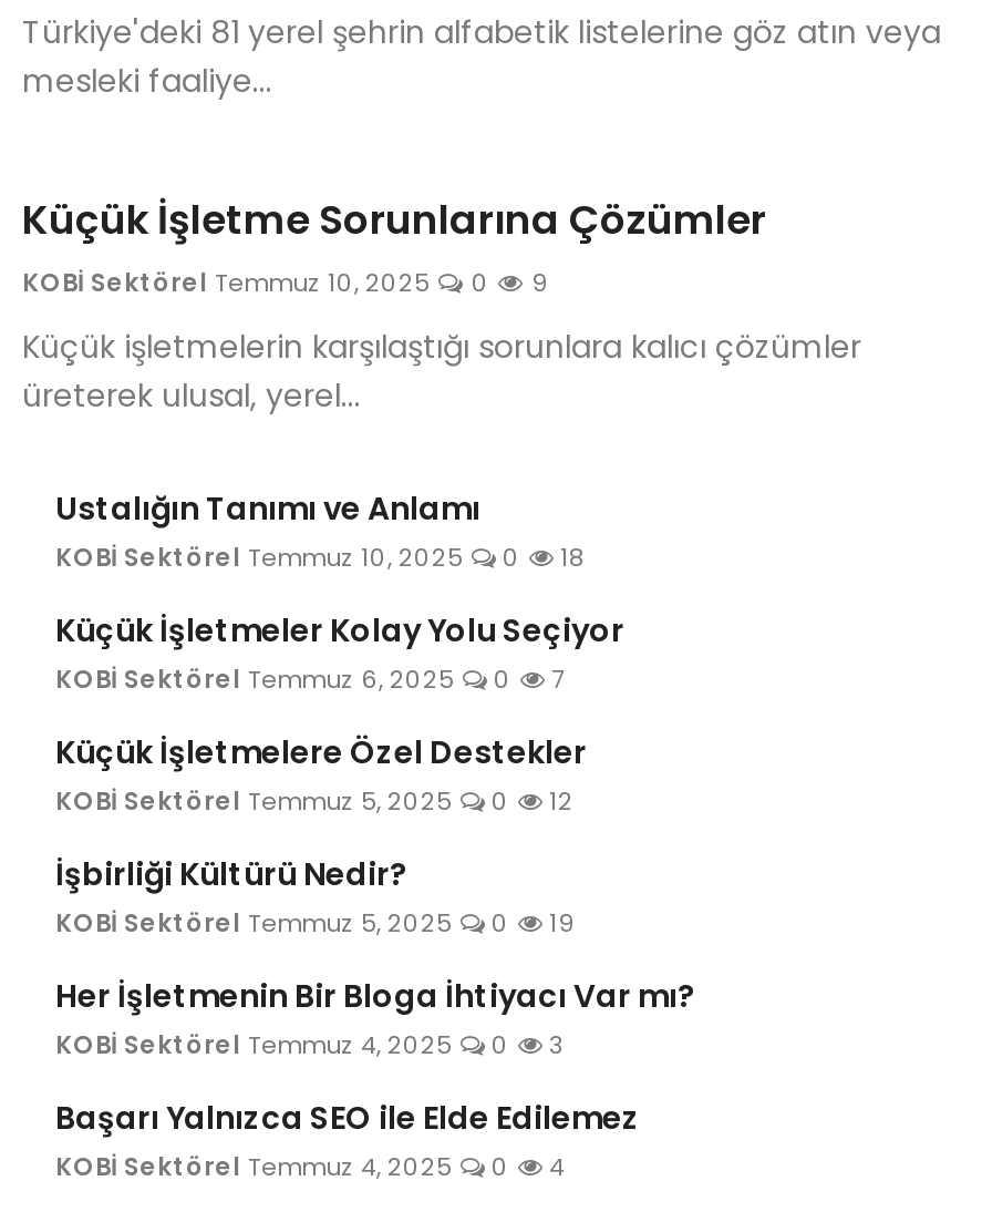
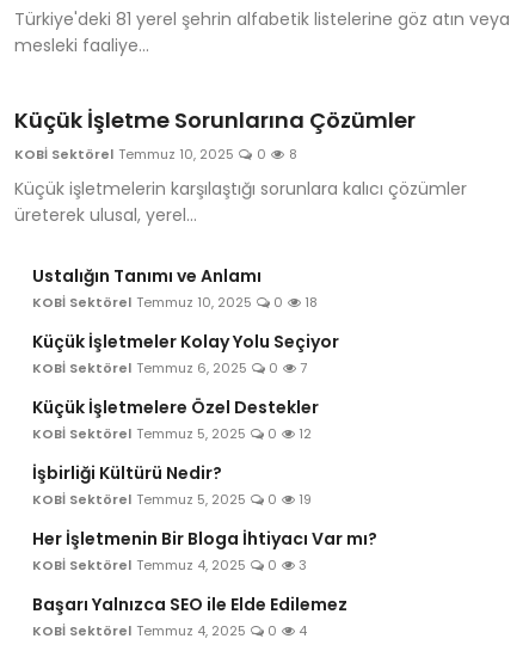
[525,265,547,300] 9 -> [285,145,297,164] 8

